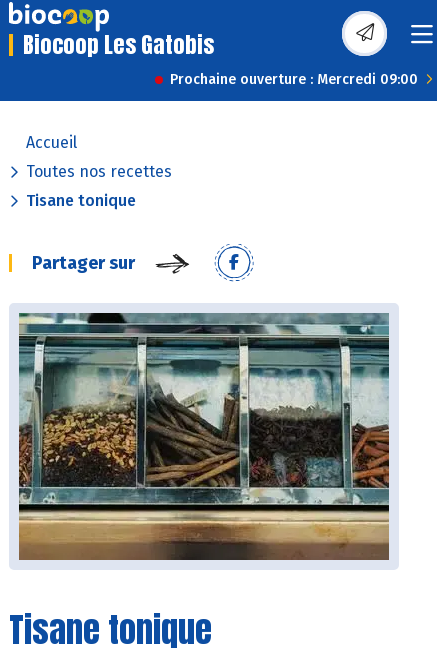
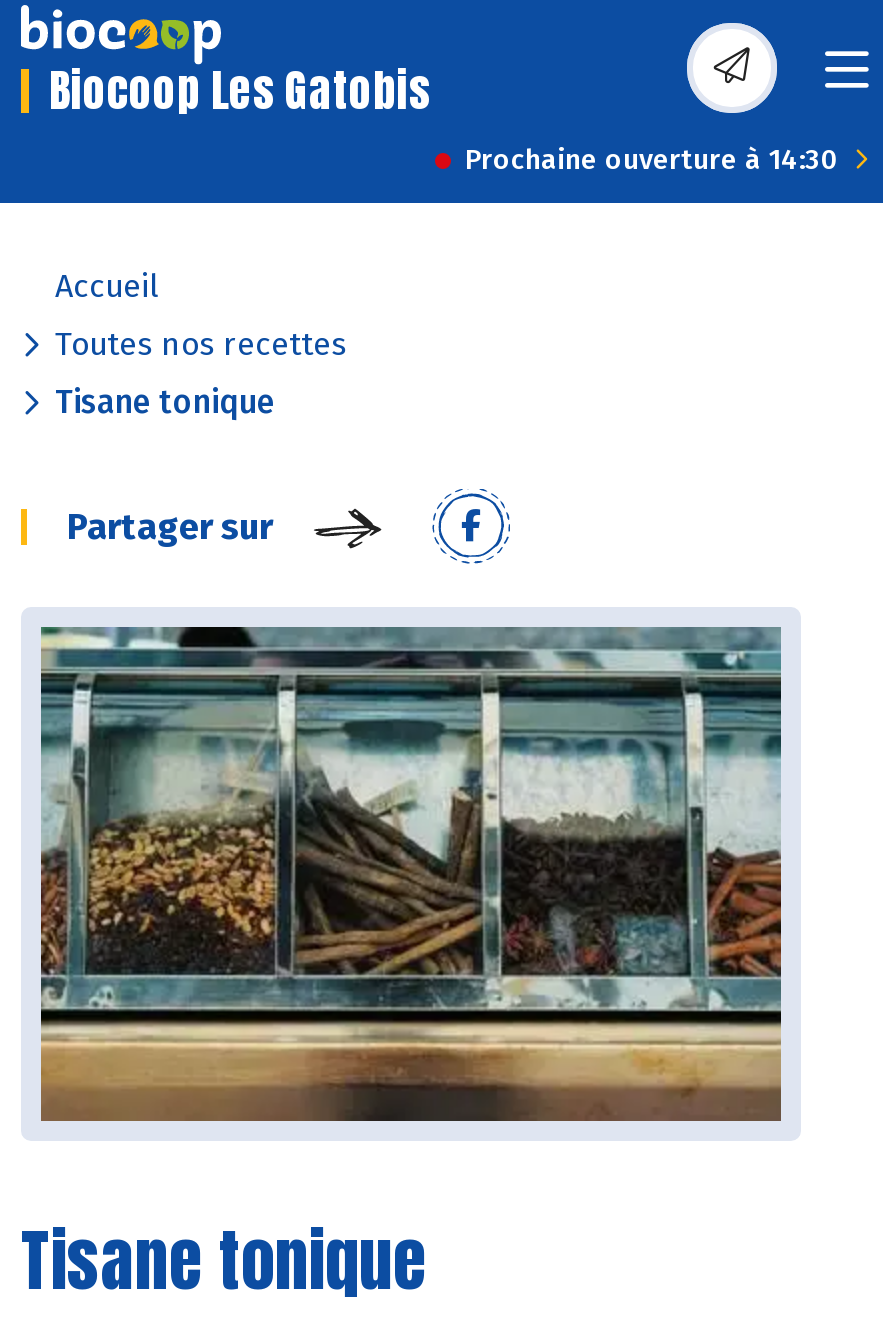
[170,71,418,88] Prochaine ouverture : Mercredi 09:00 -> [465,143,839,177] Prochaine ouverture à 14:30

